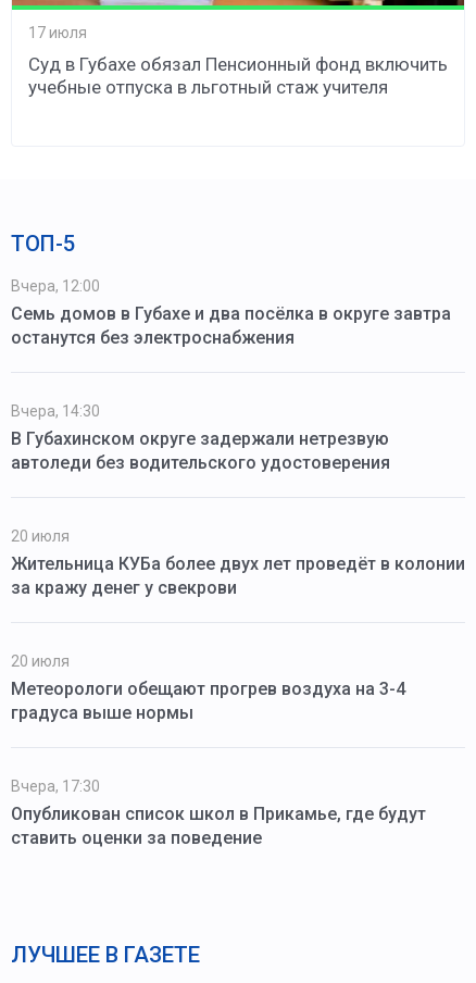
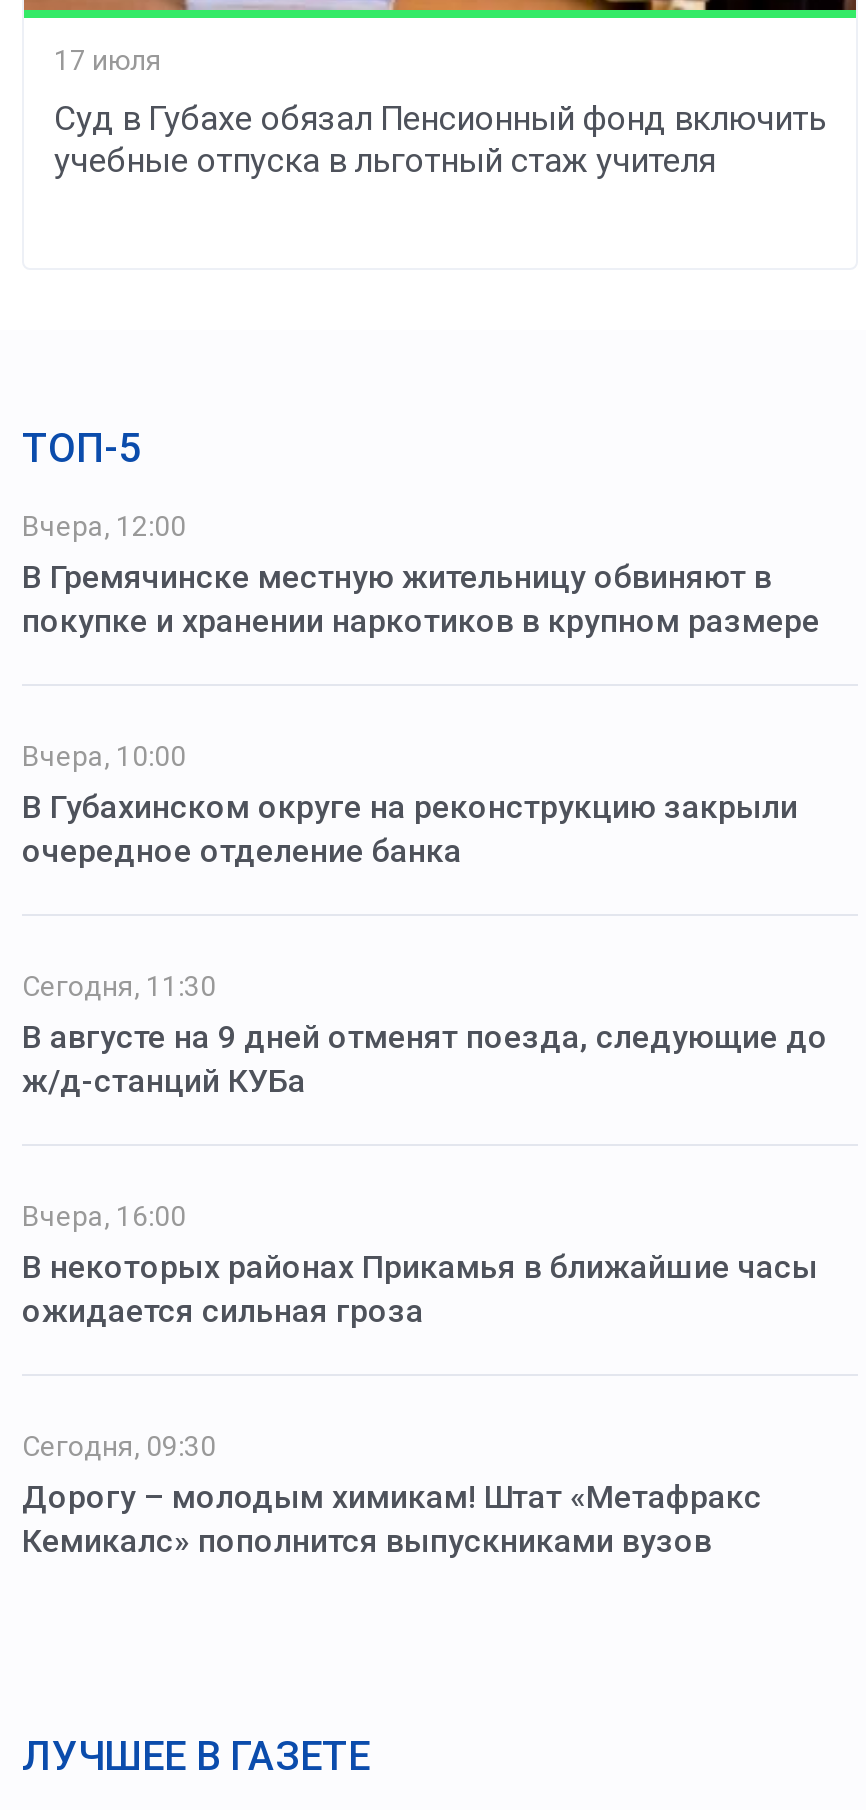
[11,304,451,348] Семь домов в Губахе и два посёлка в округе завтра | останутся без электроснабжения -> [22,558,820,640] В Гремячинске местную жительницу обвиняют в | покупке и хранении наркотиков в крупном размере
[11,403,390,473] Вчера, 14:30 | В Губахинском округе задержали нетрезвую | автоледи без водительского удостоверения -> [22,740,798,870] Вчера, 10:00 | В Губахинском округе на реконструкцию закрыли | очередное отделение банка
[11,528,465,598] 20 июля | Жительница КУБа более двух лет проведёт в колонии | за кражу денег у свекрови -> [22,970,828,1100] Сегодня, 11:30 | В августе на 9 дней отменят поезда, следующие до | ж/д-станций КУБа
[11,653,405,723] 20 июля | Метеорологи обещают прогрев воздуха на 3-4 | градуса выше нормы -> [22,1200,818,1330] Вчера, 16:00 | В некоторых районах Прикамья в ближайшие часы | ожидается сильная гроза
[11,778,426,848] Вчера, 17:30 | Опубликован список школ в Прикамье, где будут | ставить оценки за поведение -> [22,1430,762,1560] Сегодня, 09:30 | Дорогу – молодым химикам! Штат «Метафракс | Кемикалс» пополнится выпускниками вузов

